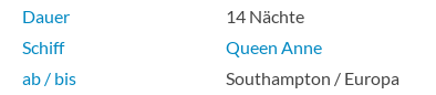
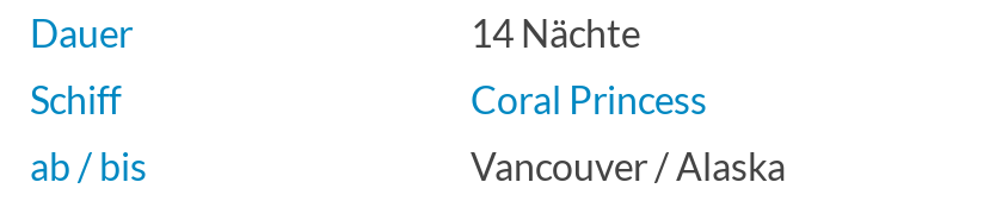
[226,37,322,58] Queen Anne -> [470,78,707,123] Coral Princess
[226,67,400,88] Southampton / Europa -> [470,144,786,189] Vancouver / Alaska

